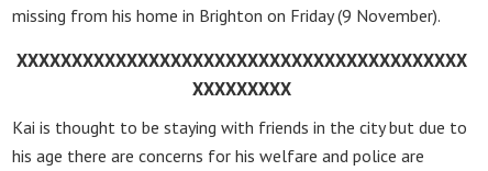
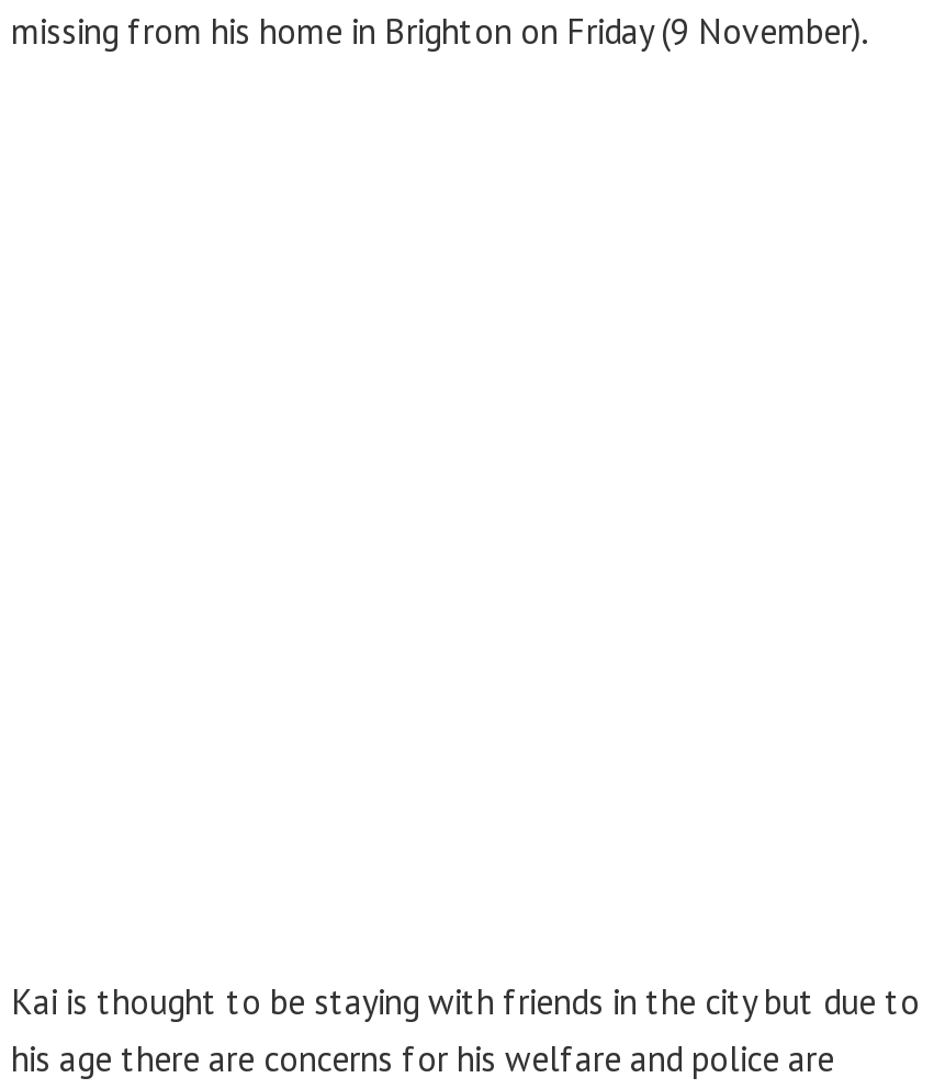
[16,51,467,100] XXXXXXXXXXXXXXXXXXXXXXXXXXXXXXXXXXXXXXXXX | XXXXXXXXX -> none

